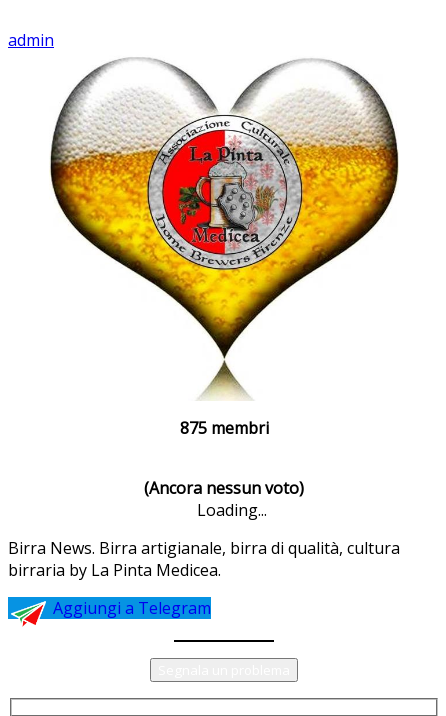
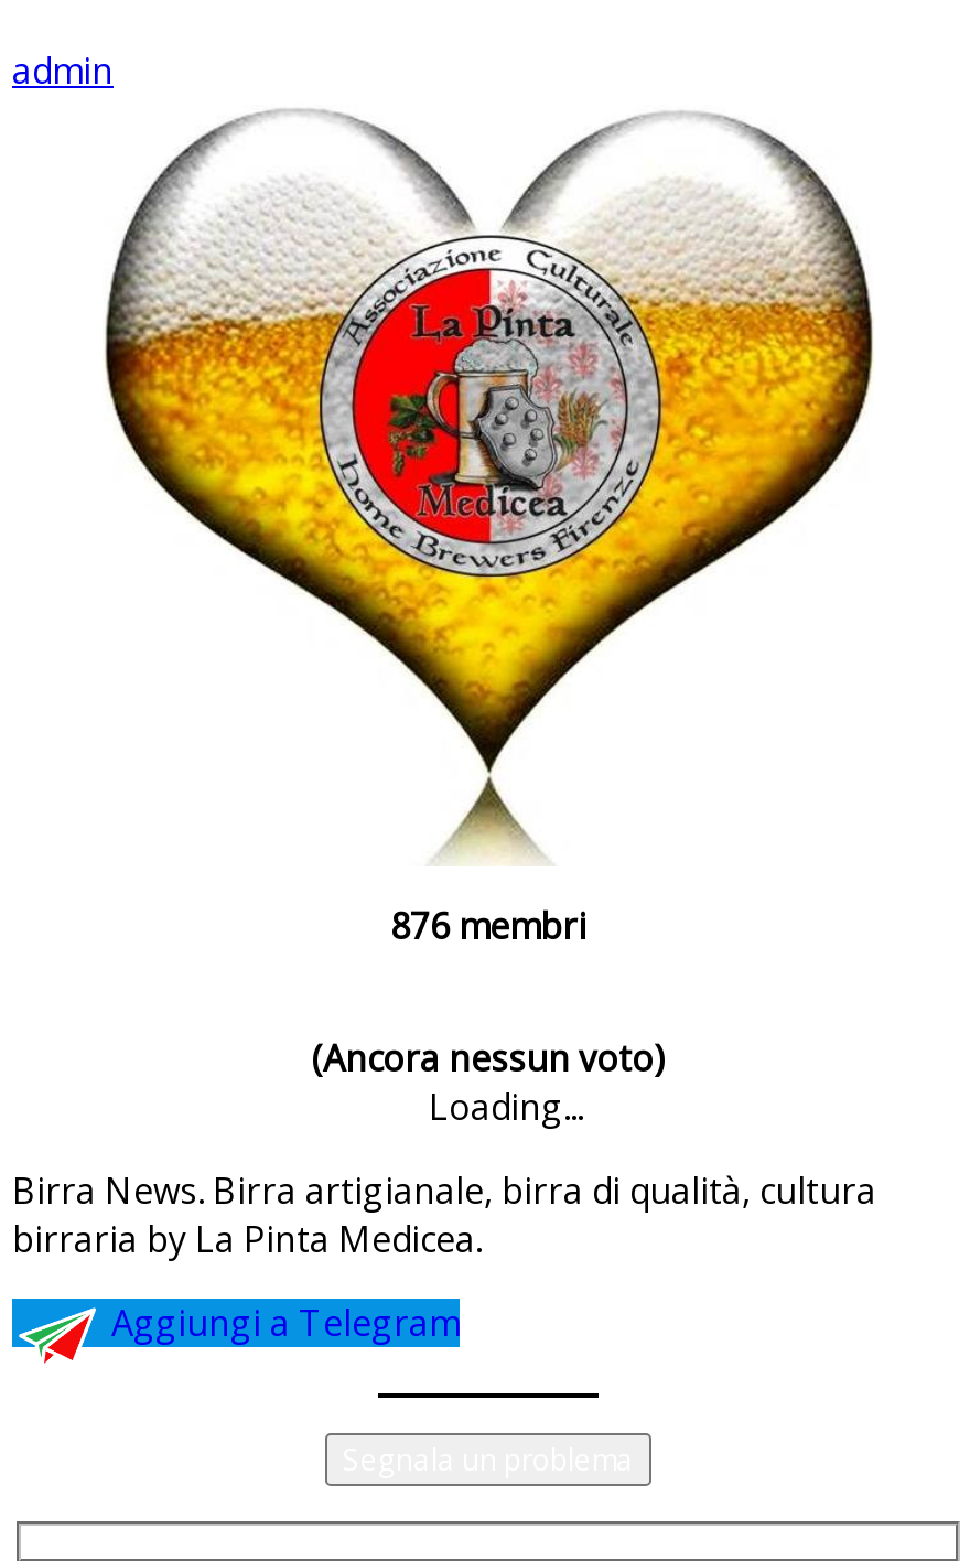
[179,417,268,439] 875 membri -> [390,901,586,950] 876 membri

